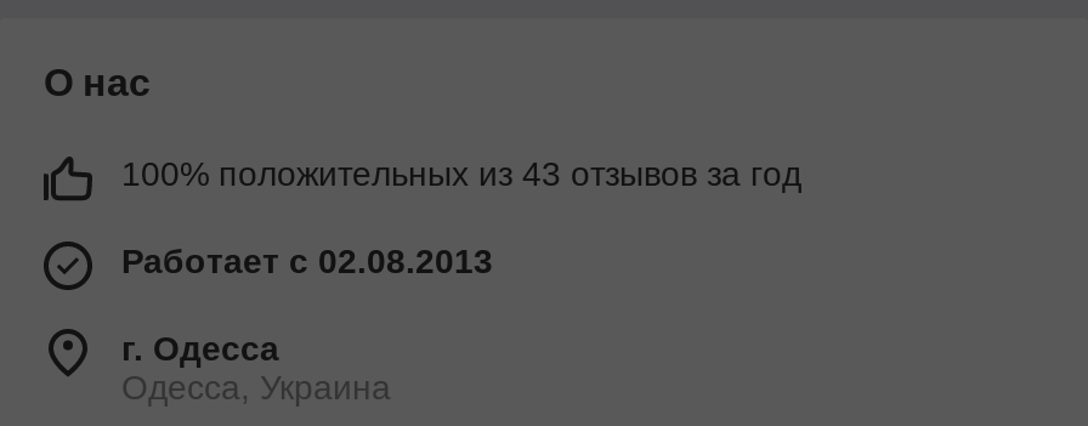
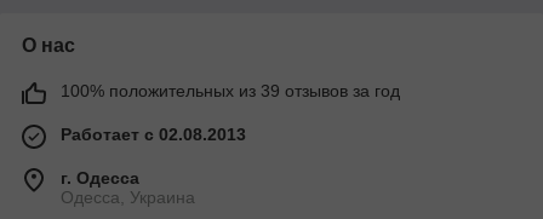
[121,154,801,193] 100% положительных из 43 отзывов за год -> [61,81,400,101] 100% положительных из 39 отзывов за год

